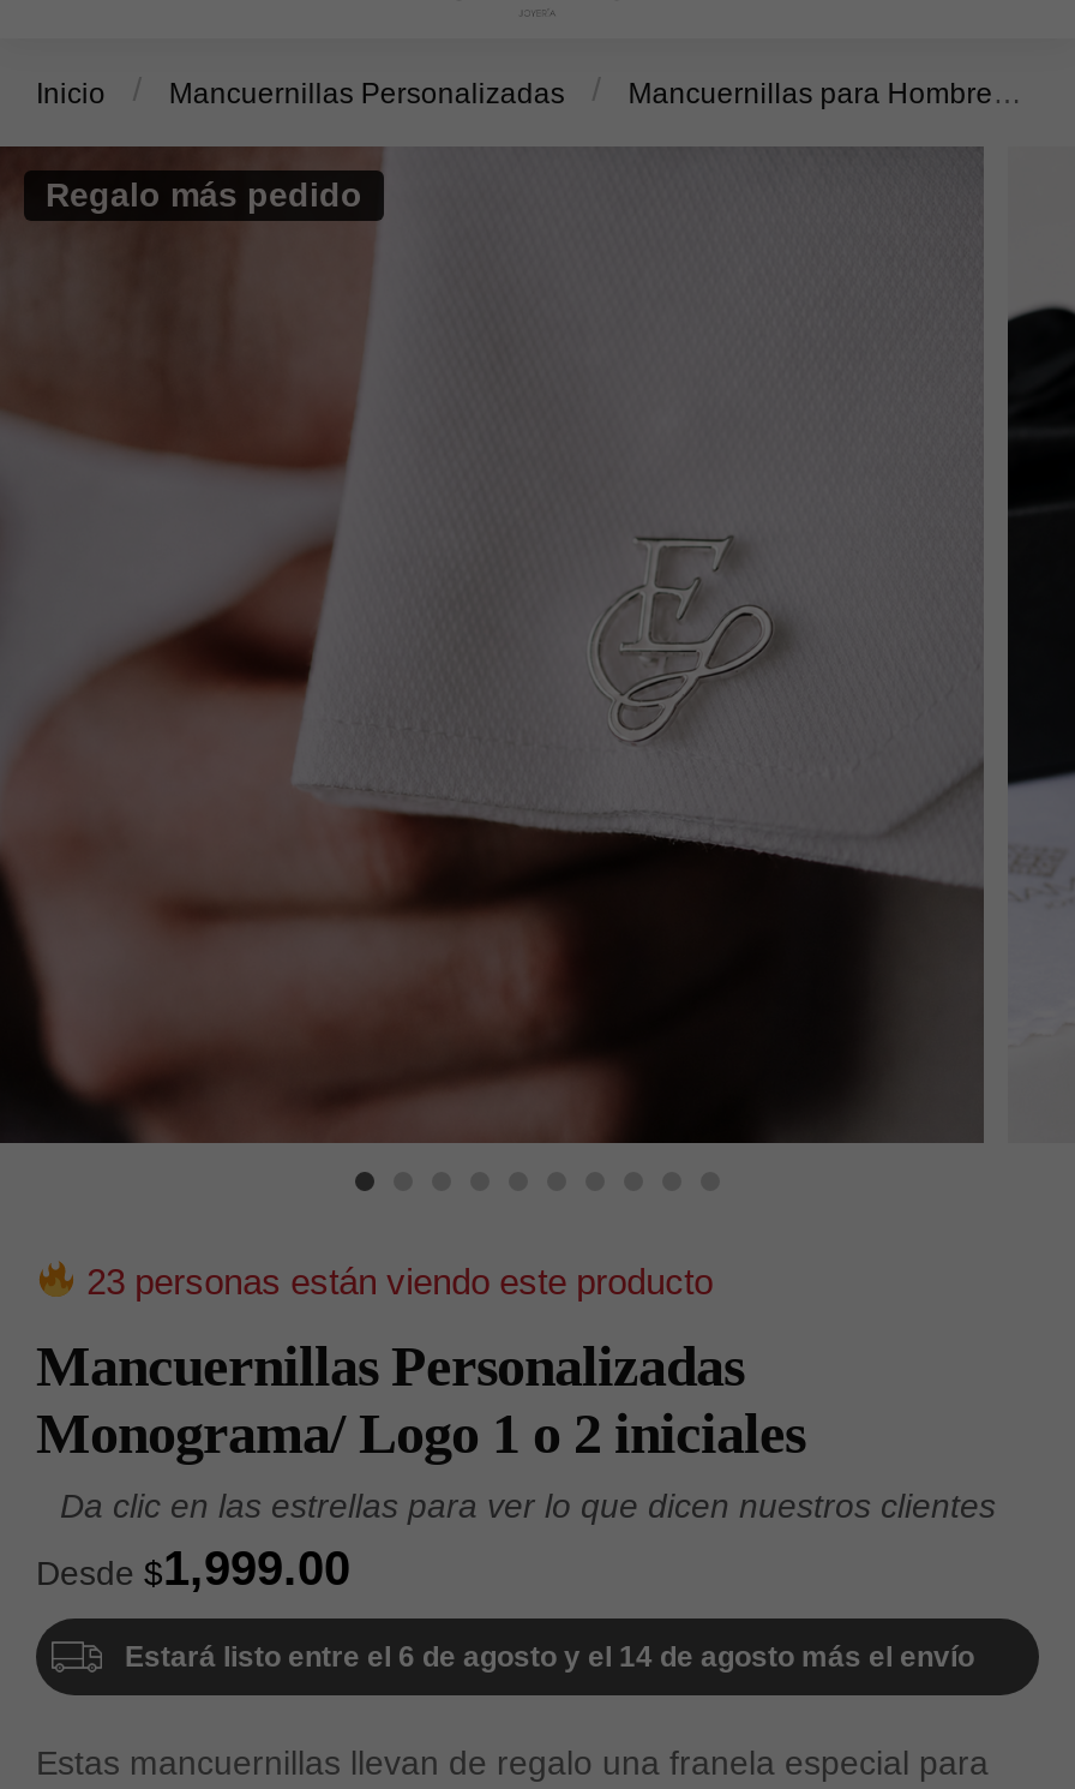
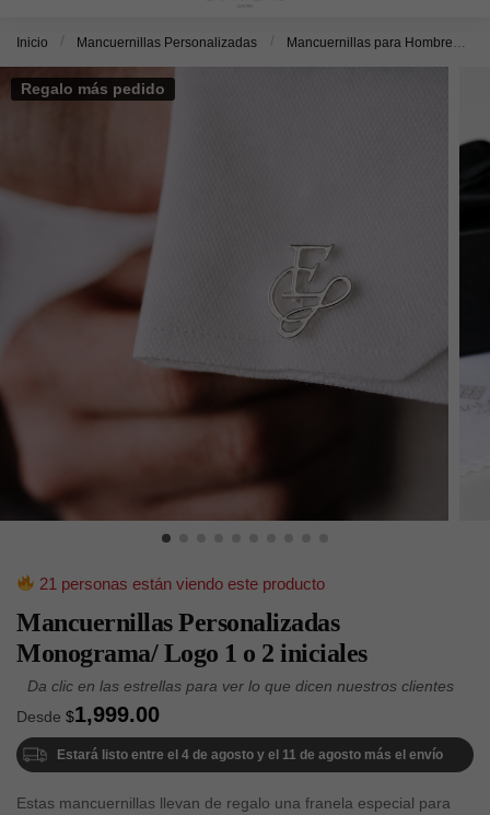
[77,1260,713,1301] 23 personas están viendo este producto -> [35,574,325,593] 21 personas están viendo este producto
[125,1641,974,1675] Estará listo entre el 6 de agosto y el 14 de agosto más el envío -> [57,748,443,763] Estará listo entre el 4 de agosto y el 11 de agosto más el envío

